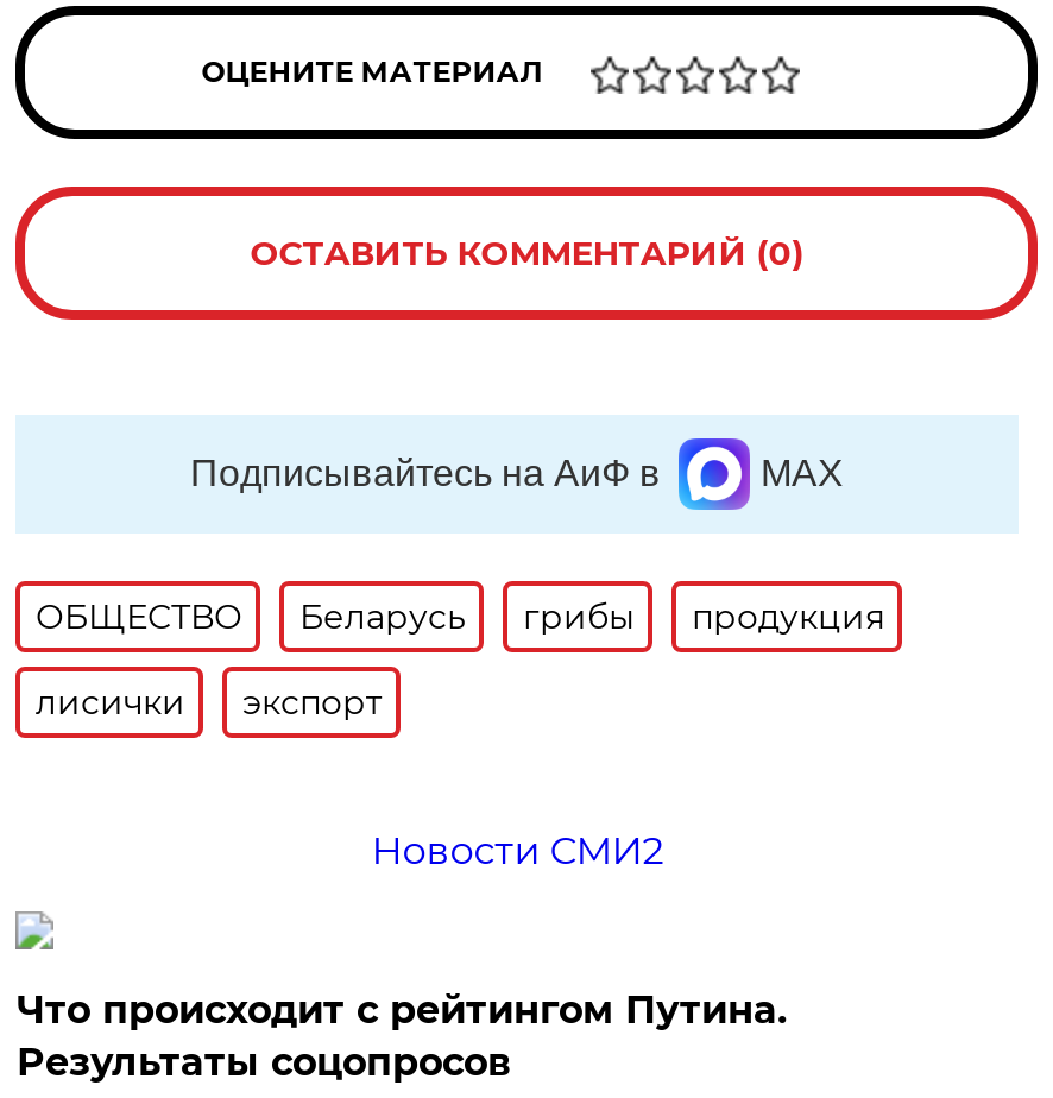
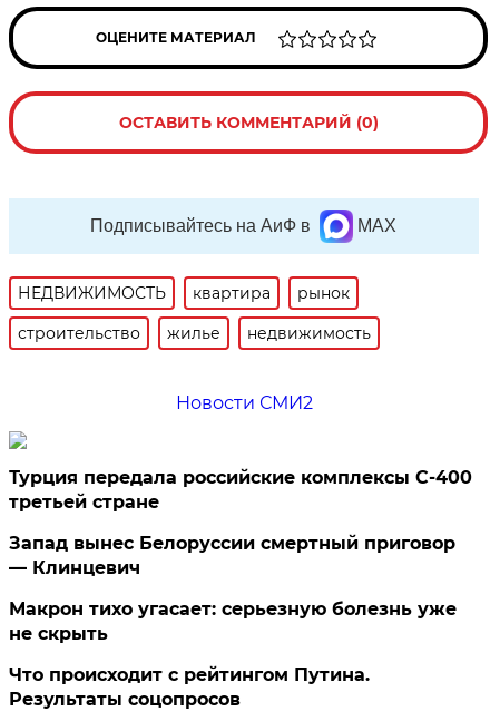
[35,595,884,638] ОБЩЕСТВО | Беларусь | грибы | продукция -> [18,283,350,303] НЕДВИЖИМОСТЬ | квартира | рынок
[35,681,382,723] лисички | экспорт -> [18,323,371,343] строительство | жилье | недвижимость
none -> [9,467,473,644] Турция передала российские комплексы С-400 | третьей стране | Запад вынес Белоруссии смертный приговор | — Клинцевич | Макрон тихо угасает: серьезную болезнь уже | не скрыть

